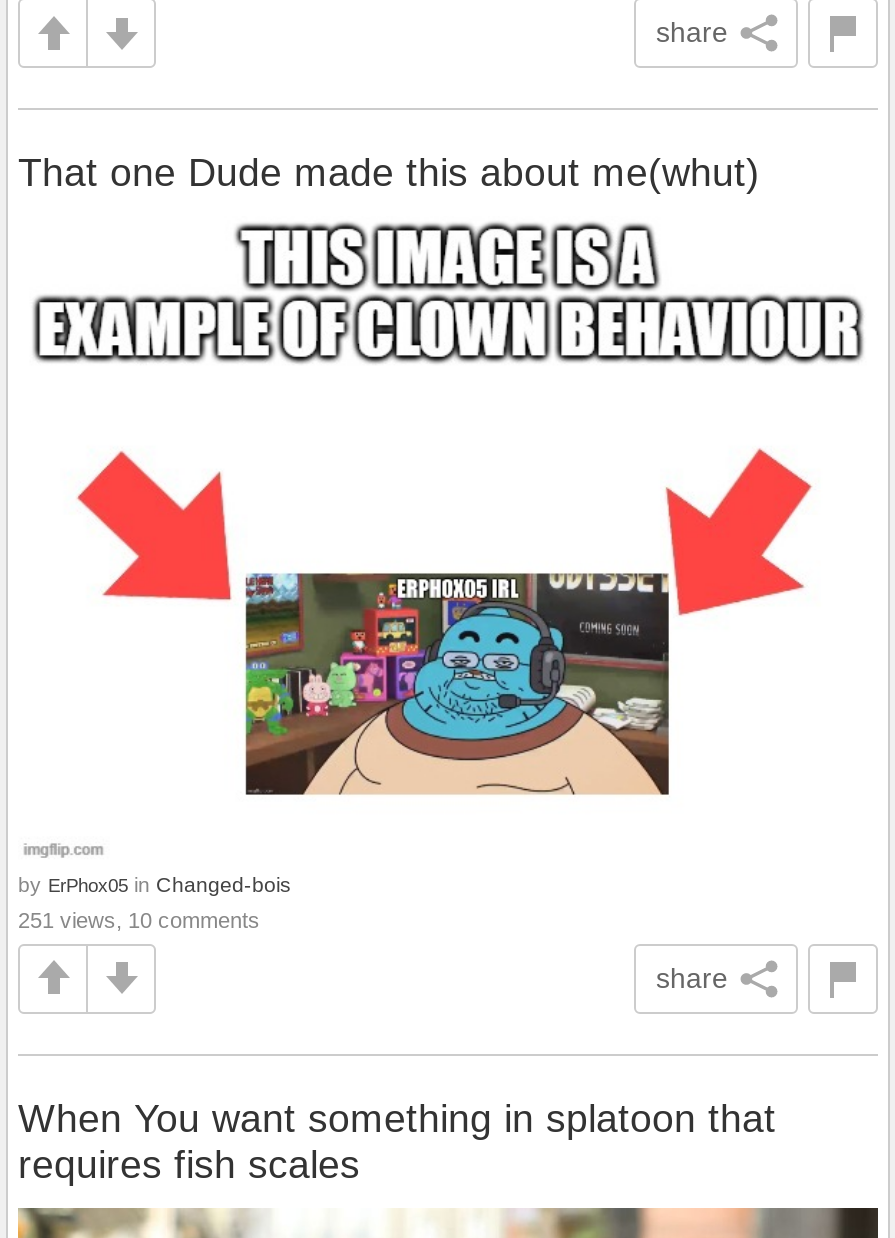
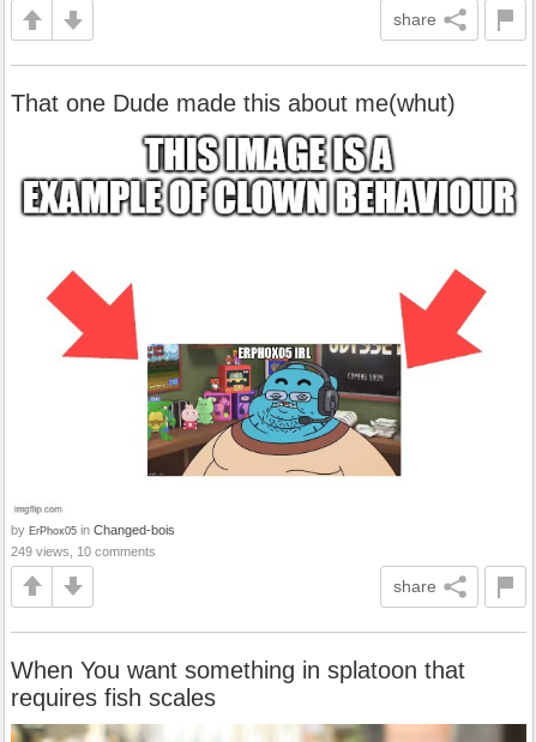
[18,907,260,931] 251 views, 10 comments -> [11,544,156,558] 249 views, 10 comments

